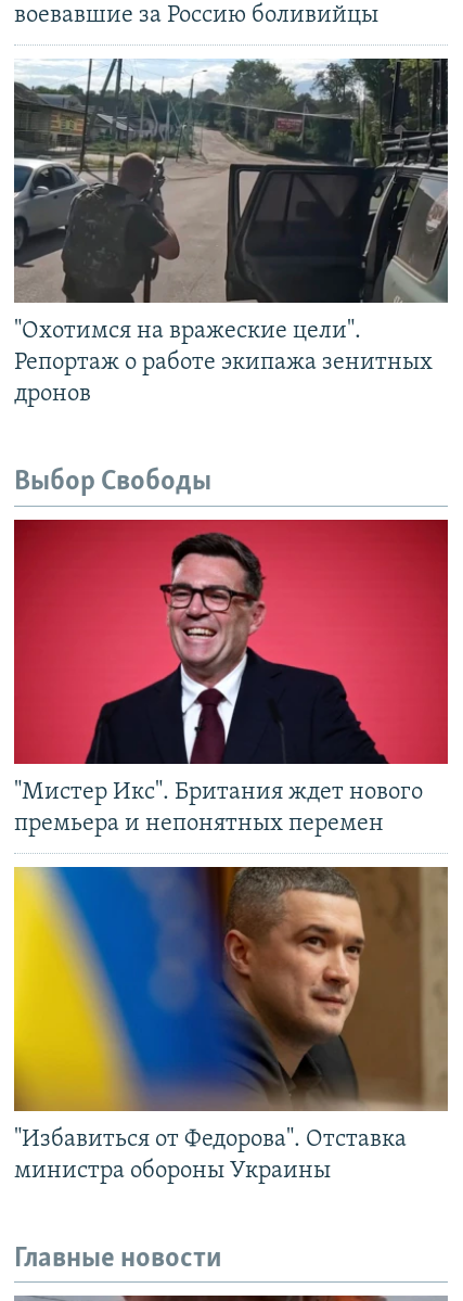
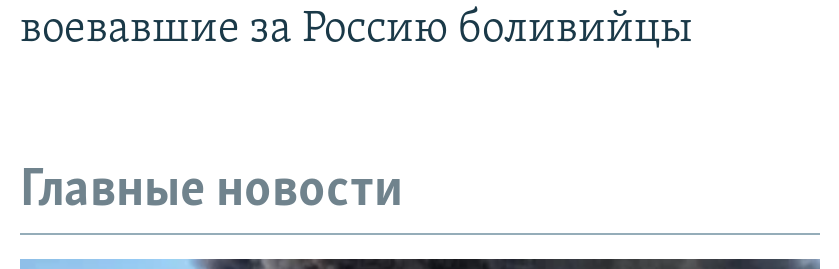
[13,58,449,497] [image] | "Охотимся на вражеские цели". | Репортаж о работе экипажа зенитных | дронов | Выбор Свободы -> none
[13,519,449,836] [image] | "Мистер Икс". Британия ждет нового | премьера и непонятных перемен -> none
[13,866,448,1184] [image] | "Избавиться от Федорова". Отставка | министра обороны Украины -> none

